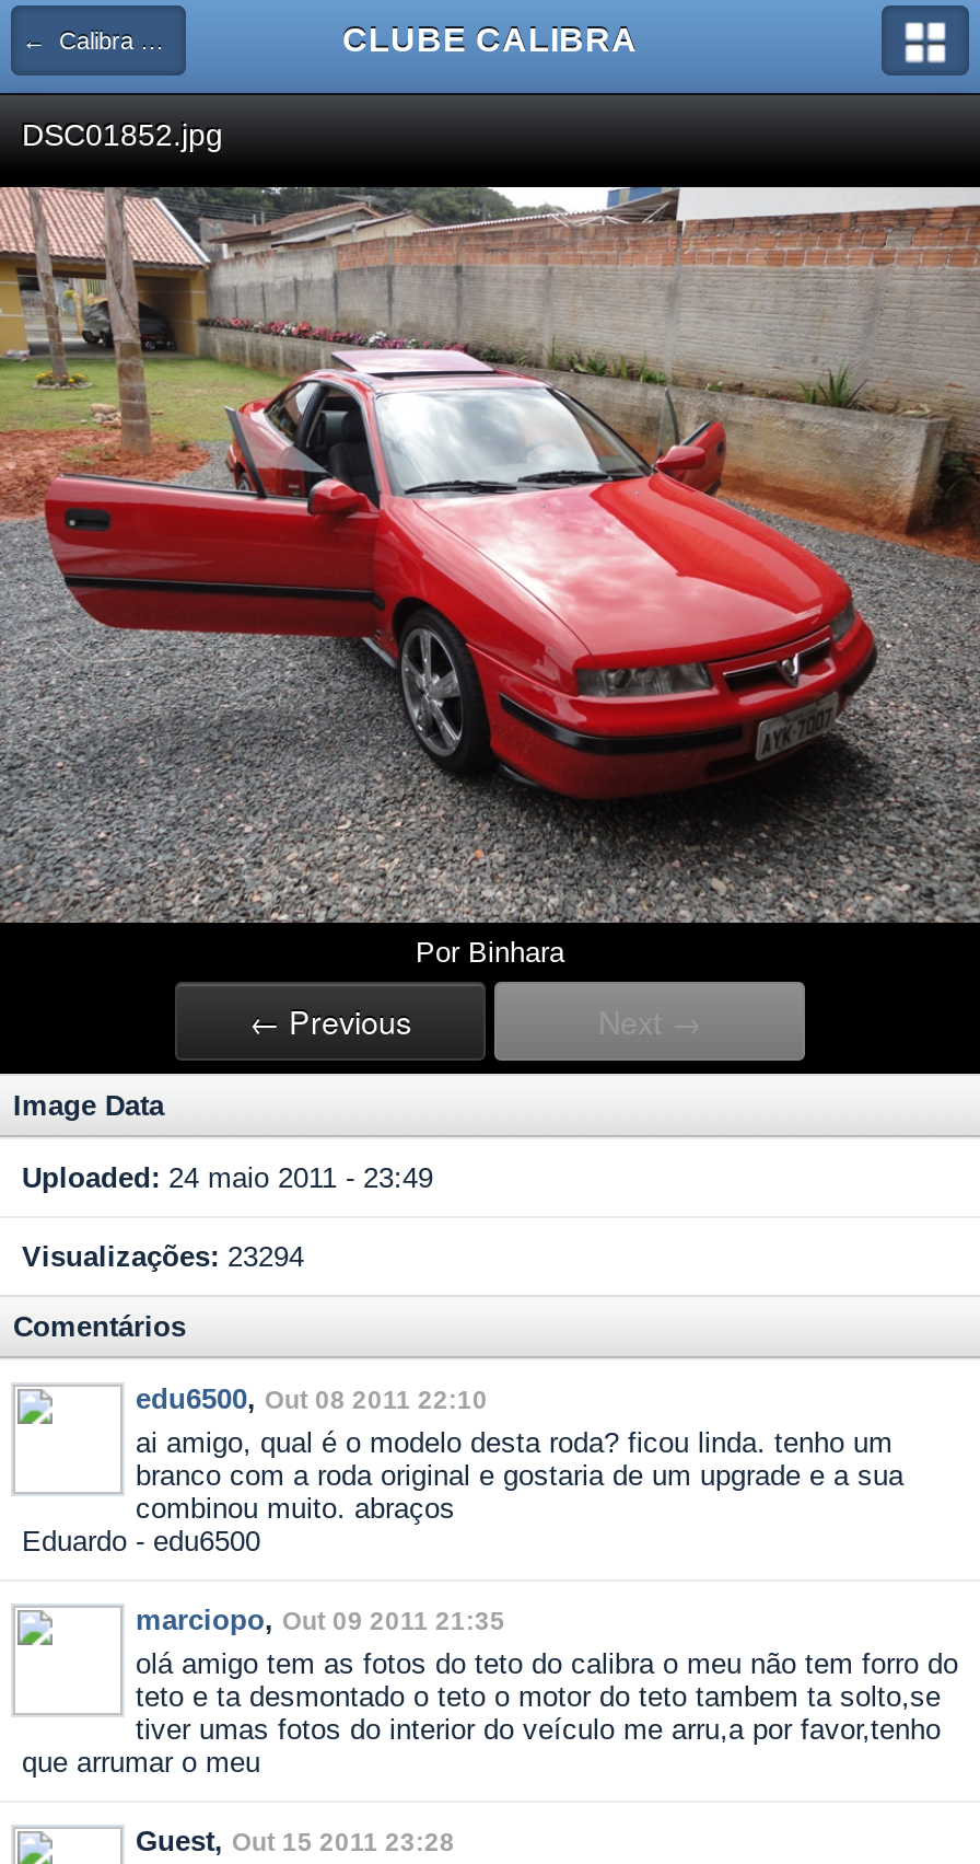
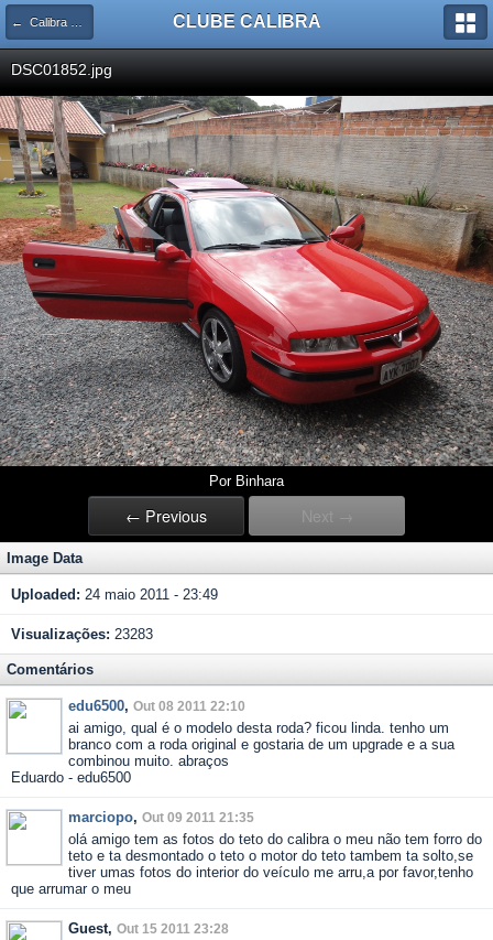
[22,1240,304,1273] Visualizações: 23294 -> [11,626,153,642] Visualizações: 23283

